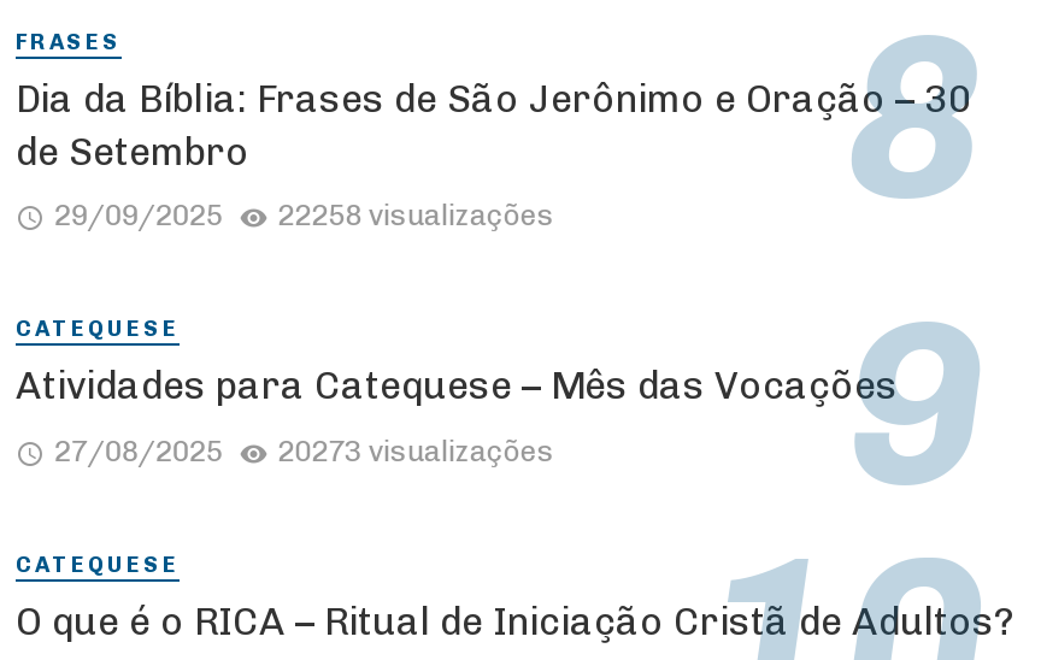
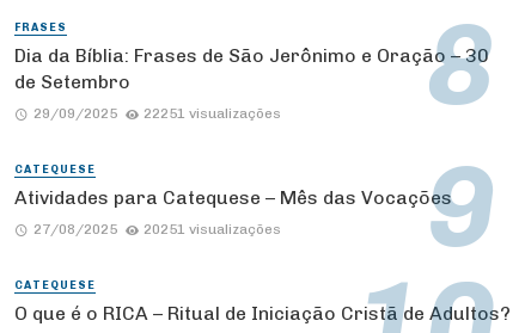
[277,200,554,234] 22258 visualizações -> [144,105,282,122] 22251 visualizações
[277,434,554,468] 20273 visualizações -> [144,221,282,238] 20251 visualizações

